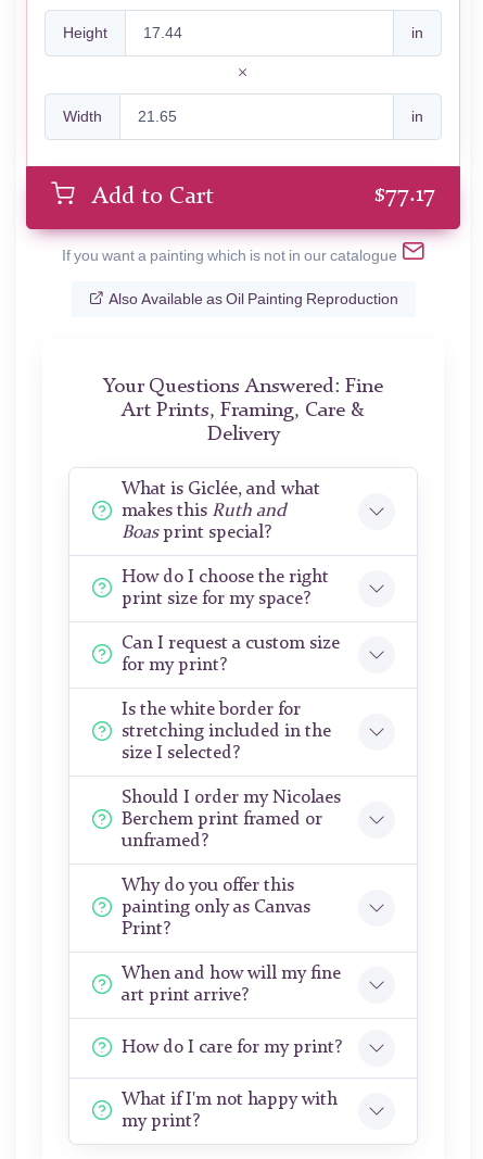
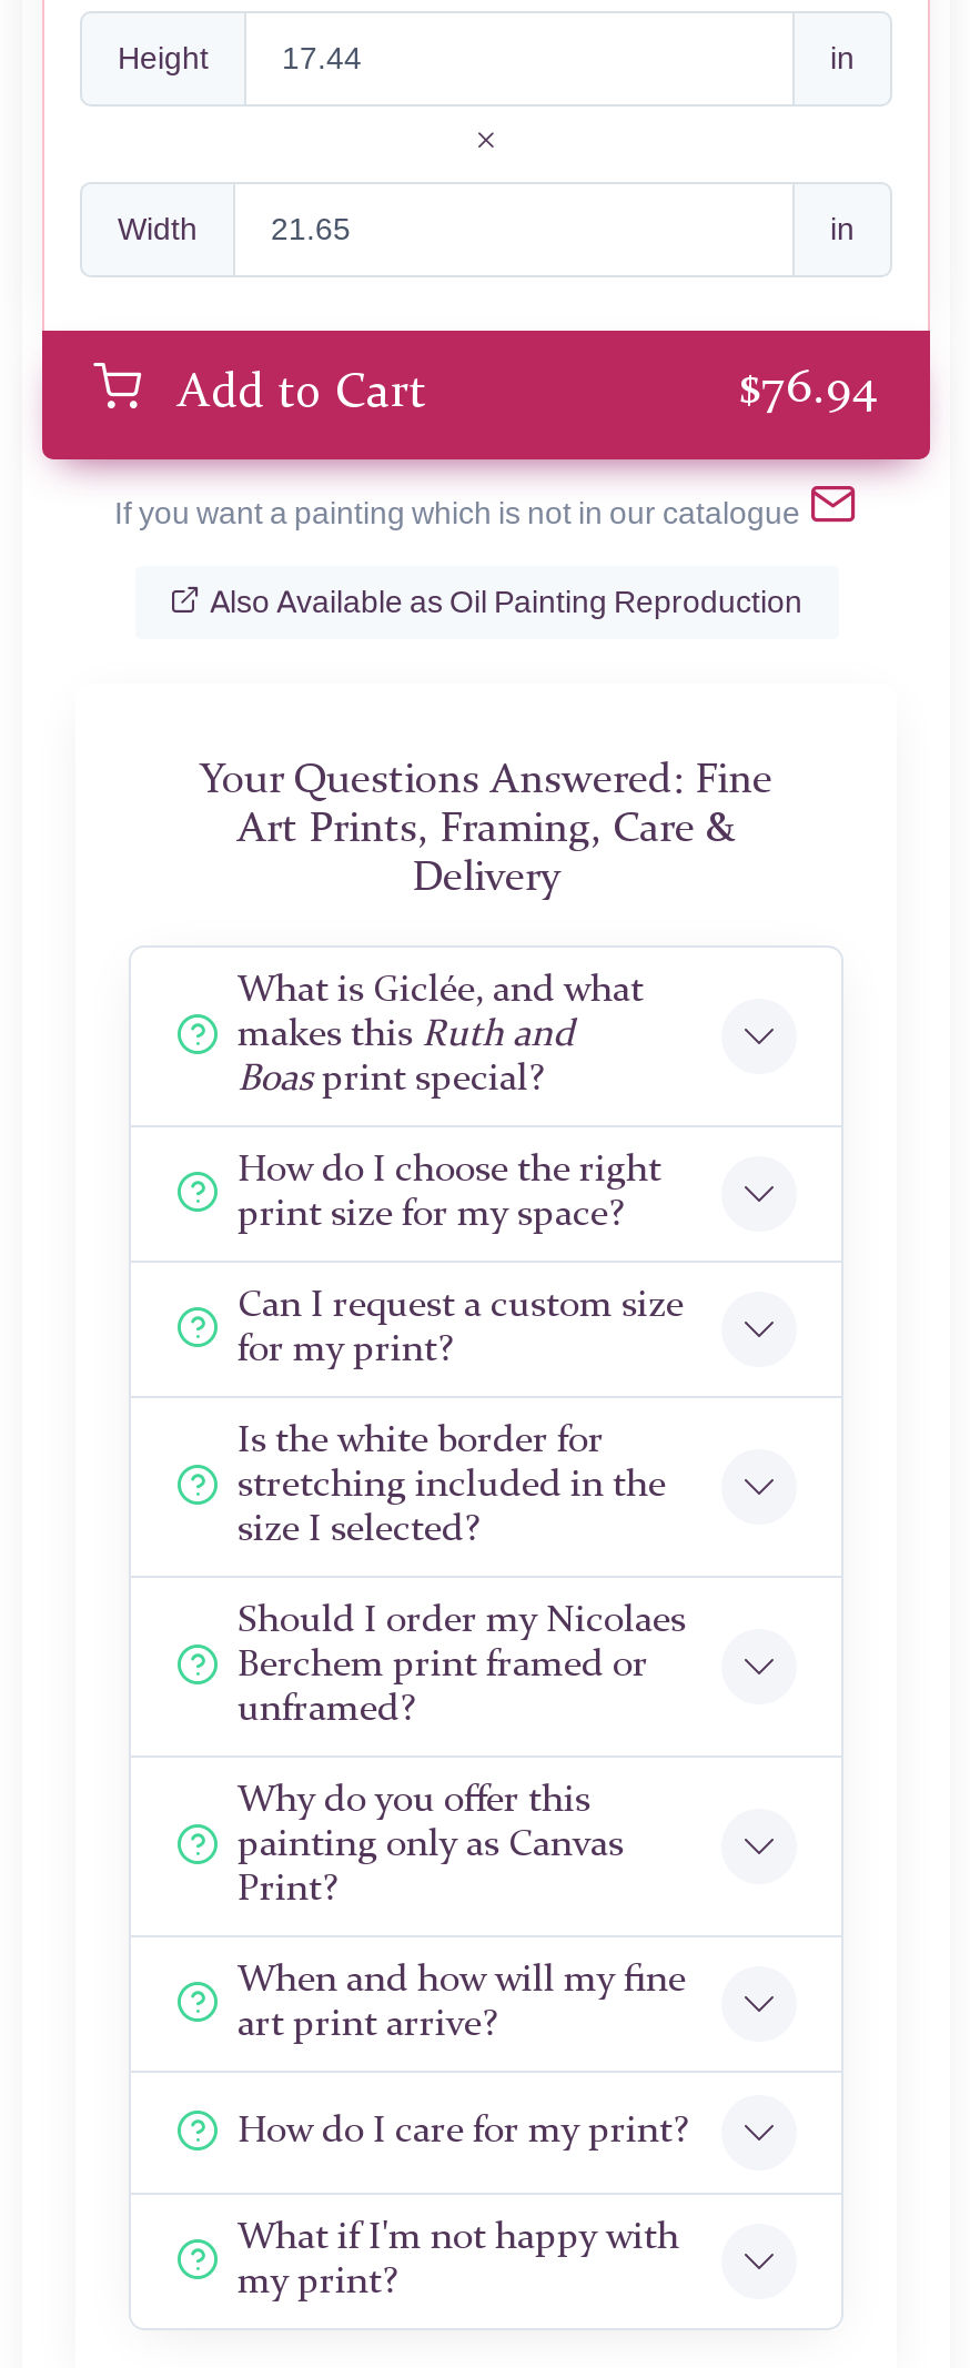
[374,184,435,207] $77.17 -> [739,367,879,413] $76.94

